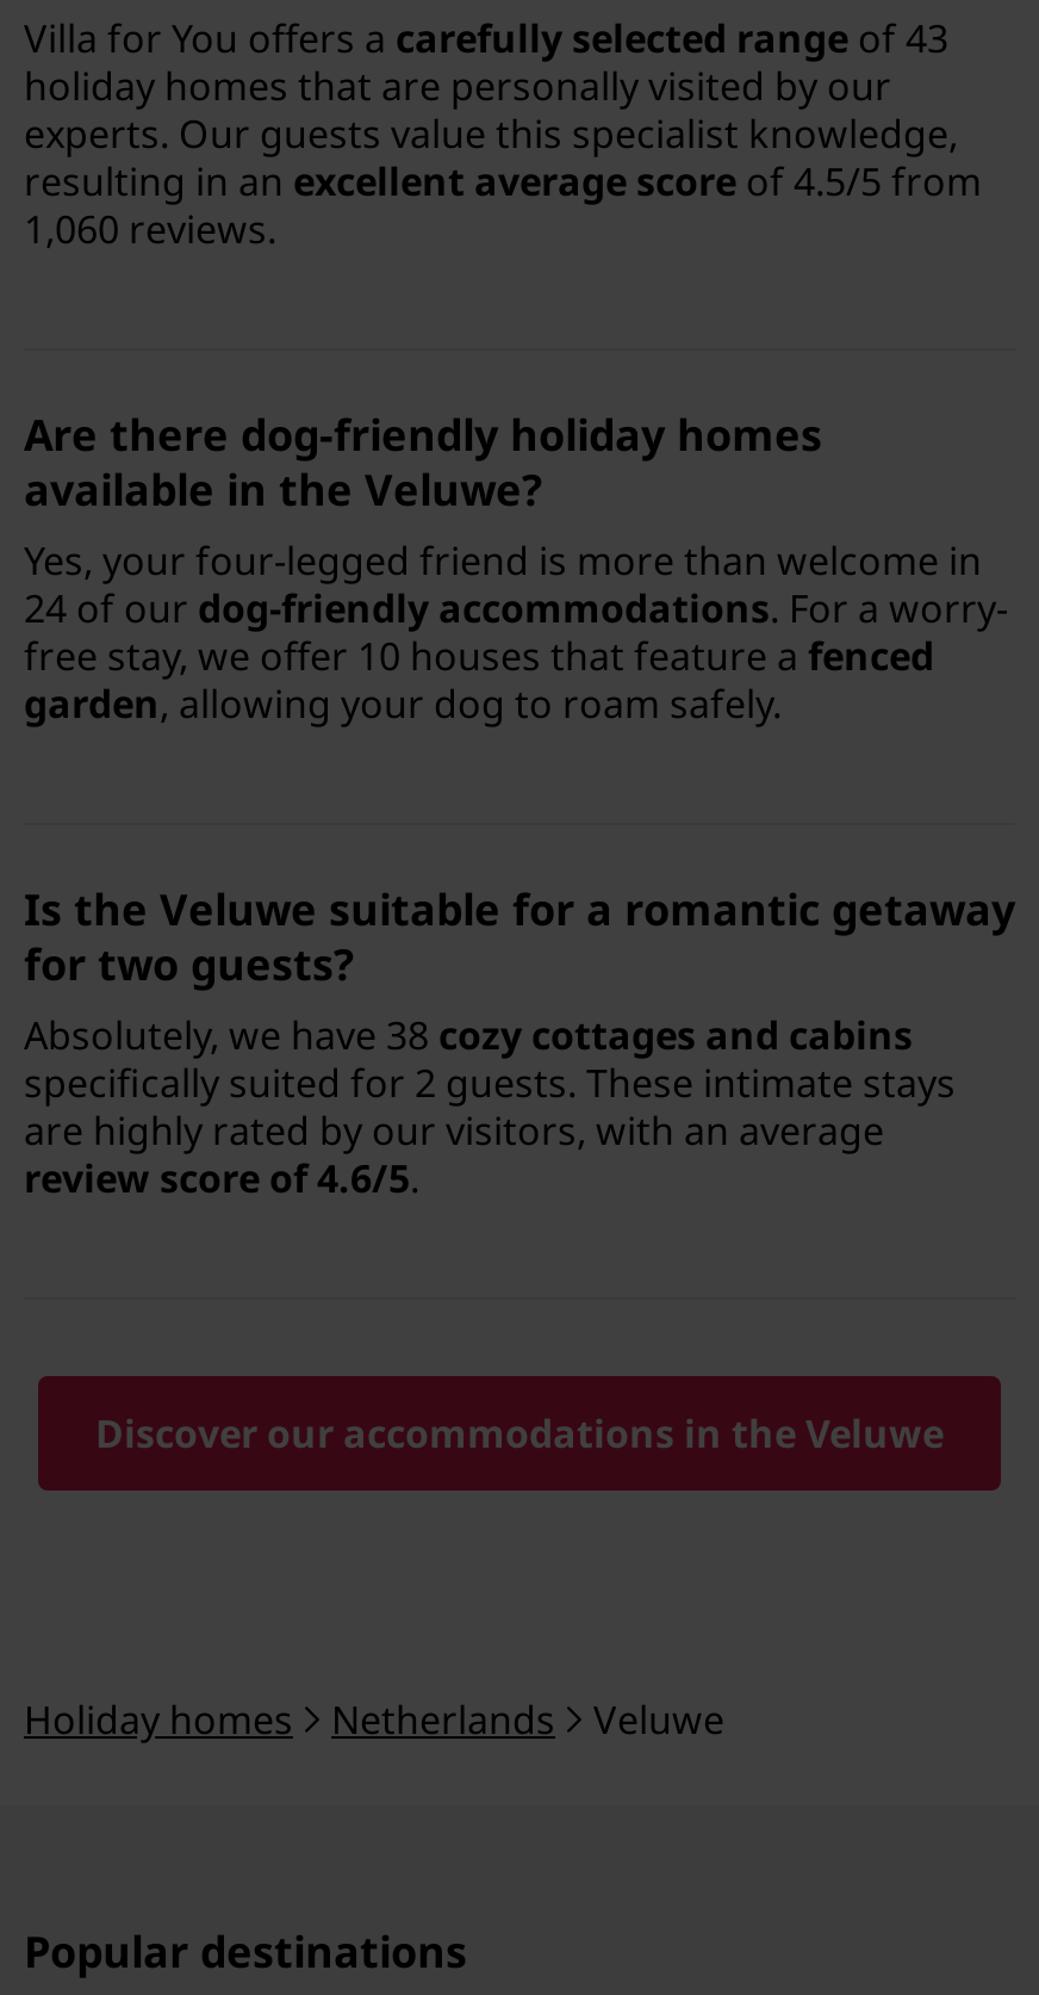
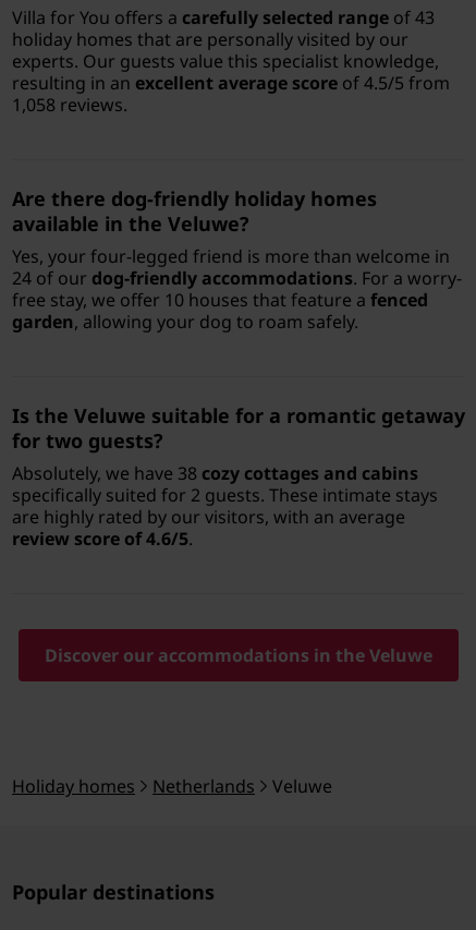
[24,202,276,255] 1,060 reviews. -> [12,92,127,116] 1,058 reviews.

